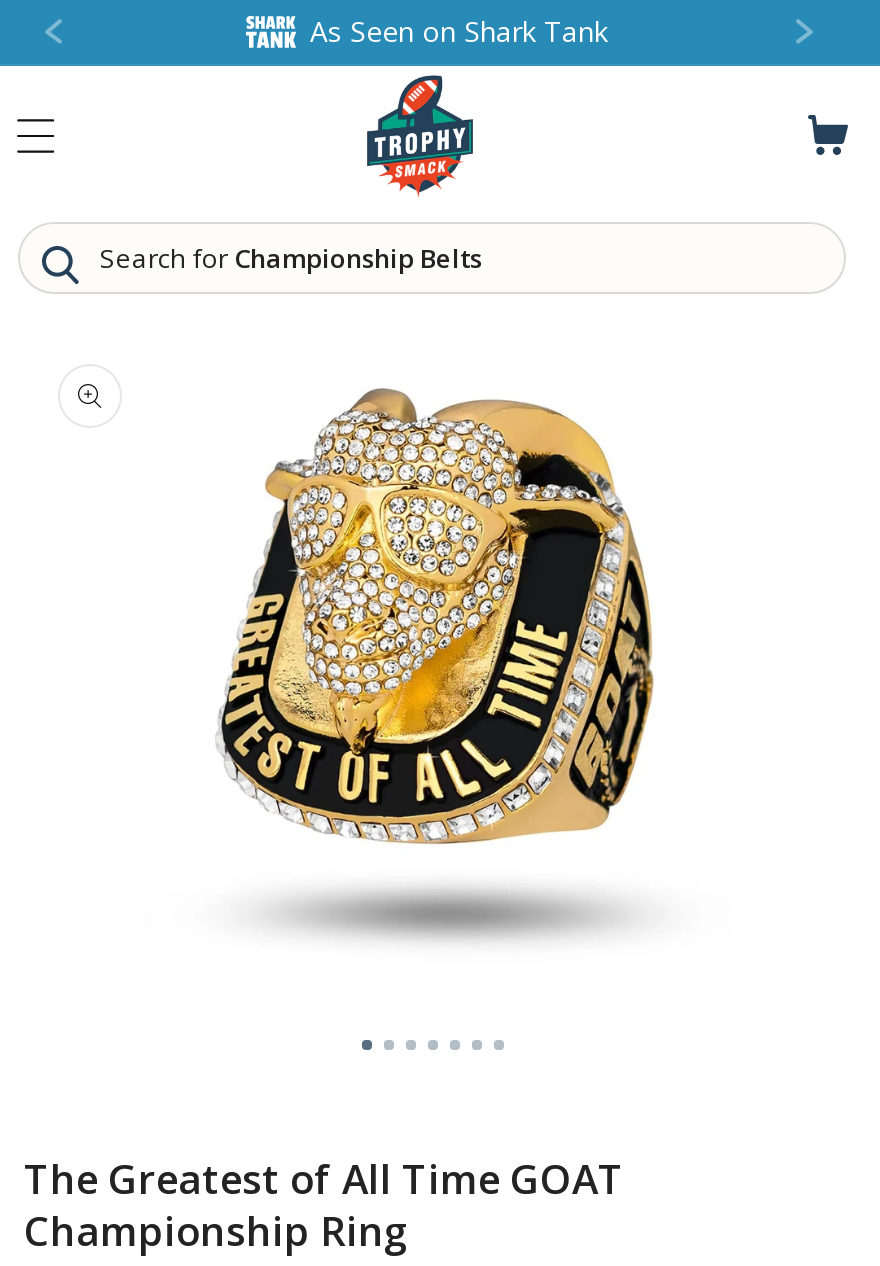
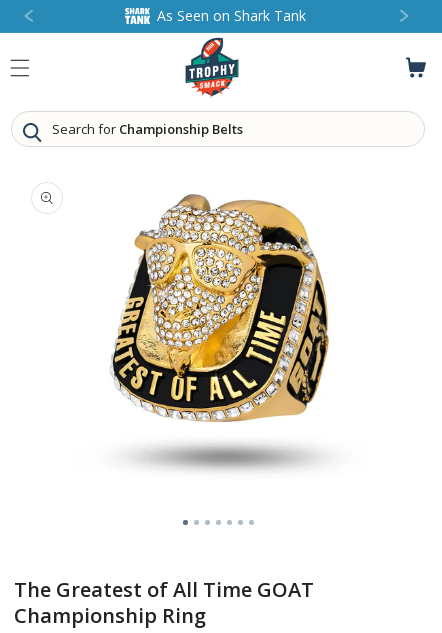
[100,241,362,277] Search for Champion -> [52,120,232,138] Search for Championship Bel

